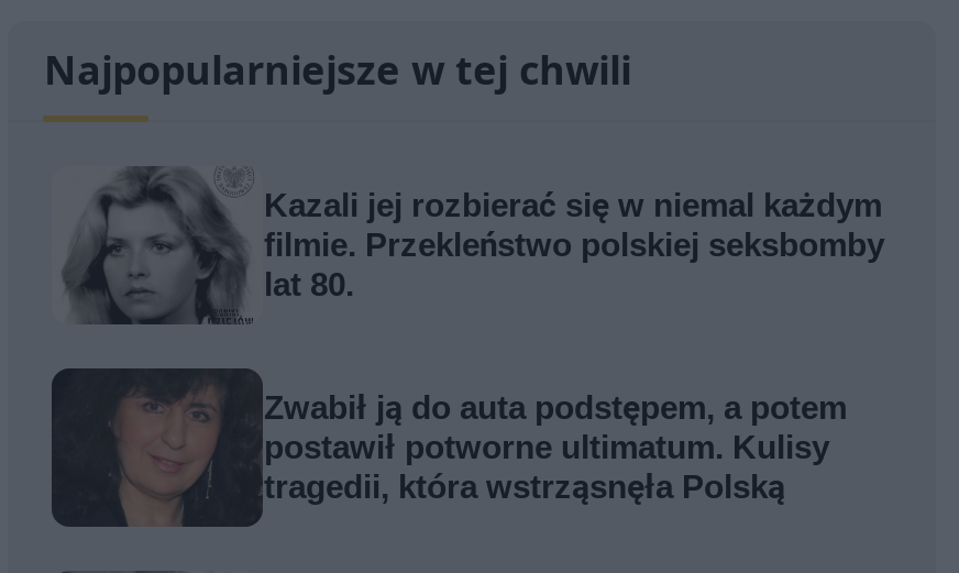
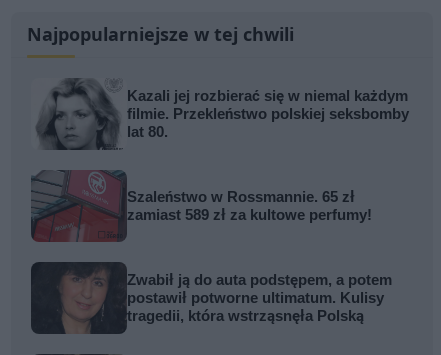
none -> [31,170,372,243] [image] | Szaleństwo w Rossmannie. 65 zł | zamiast 589 zł za kultowe perfumy!

